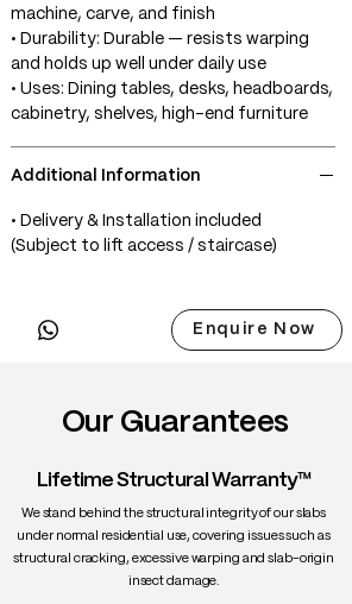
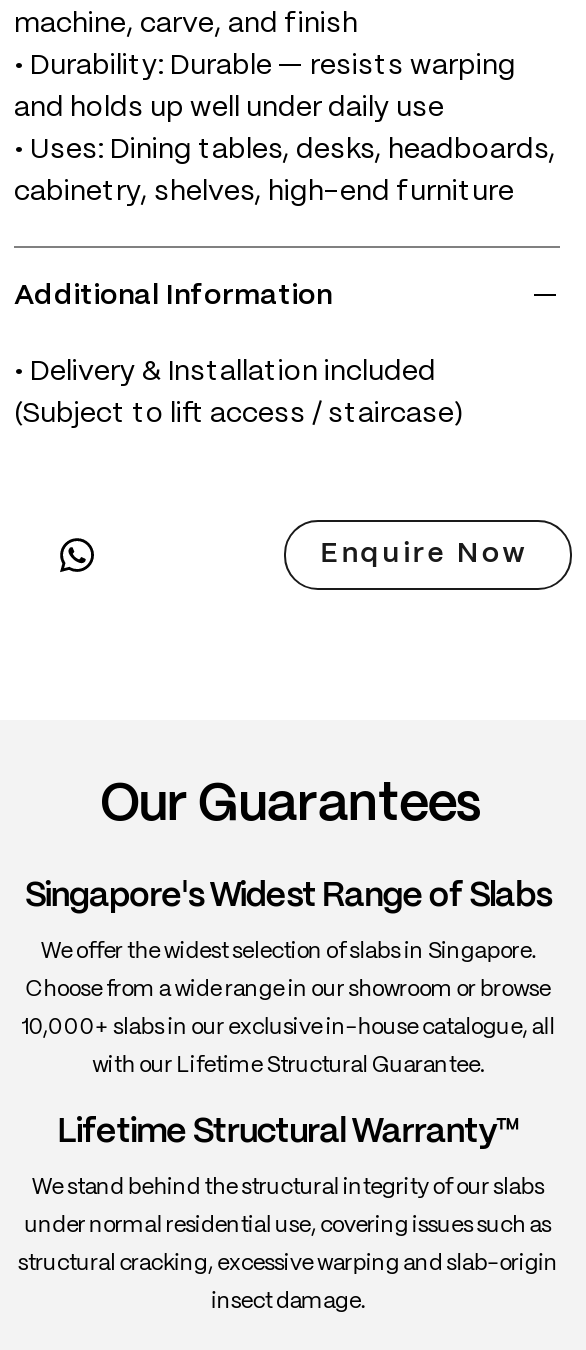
none -> [21,880,555,1076] Singapore's Widest Range of Slabs | We offer the widest selection of slabs in Singapore. | Choose from a wide range in our showroom or browse | 10,000+ slabs in our exclusive in-house catalogue, all | with our Lifetime Structural Guarantee.

